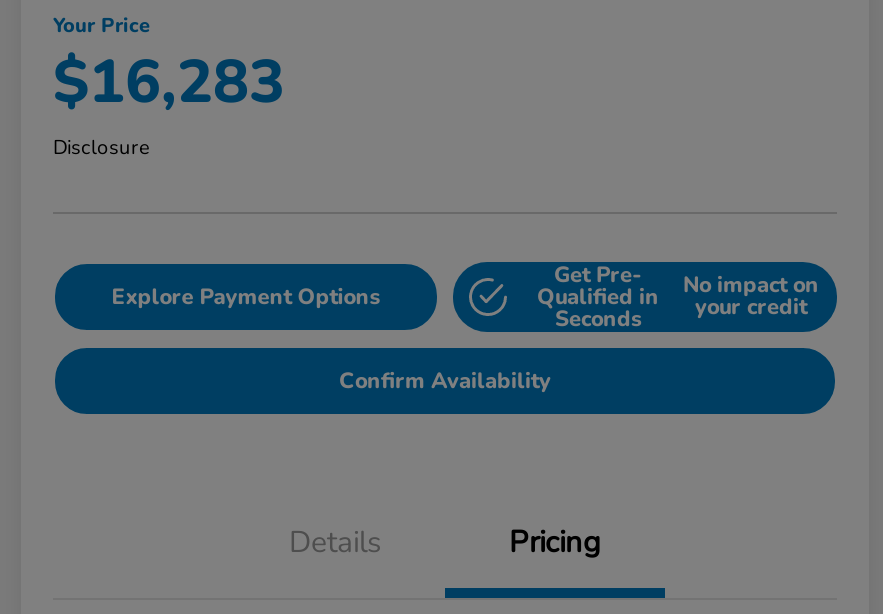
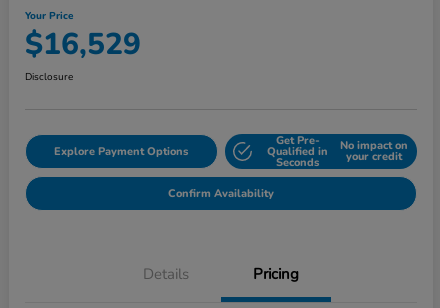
[53,42,285,124] $16,283 -> [25,24,141,65] $16,529

